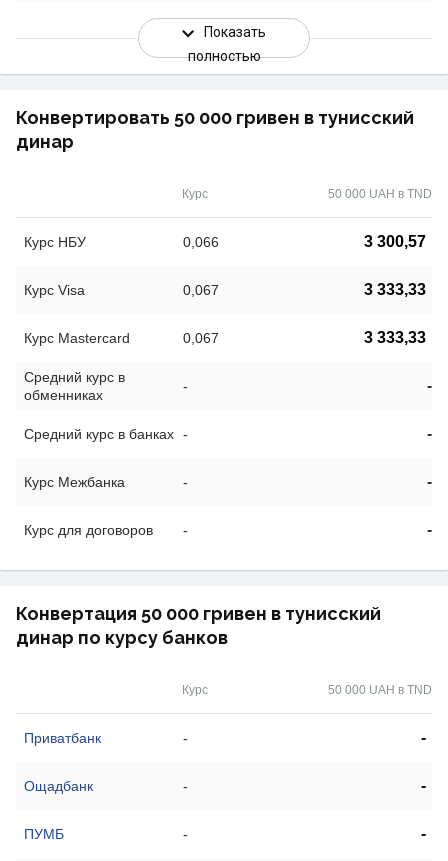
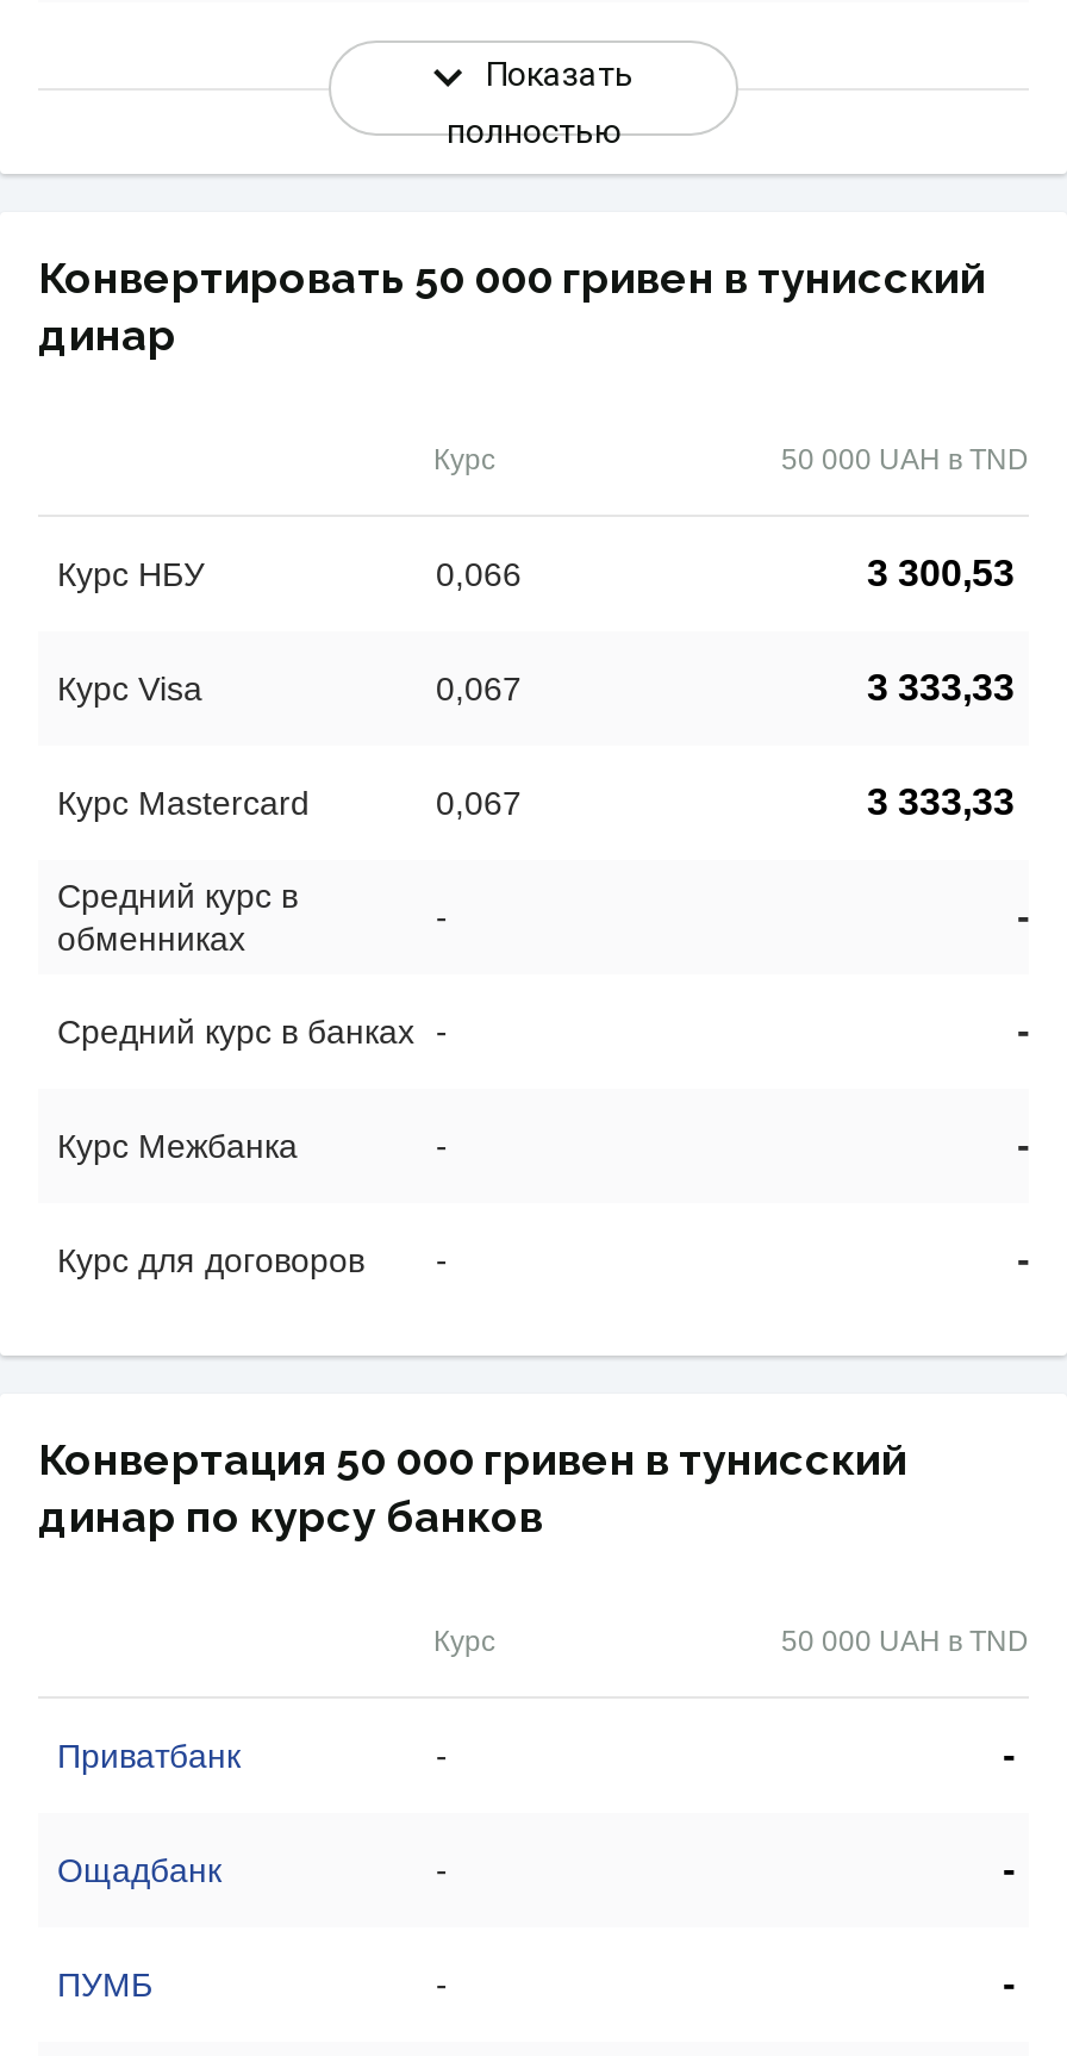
[364,233,426,250] 3 300,57 -> [867,553,1015,594] 3 300,53

